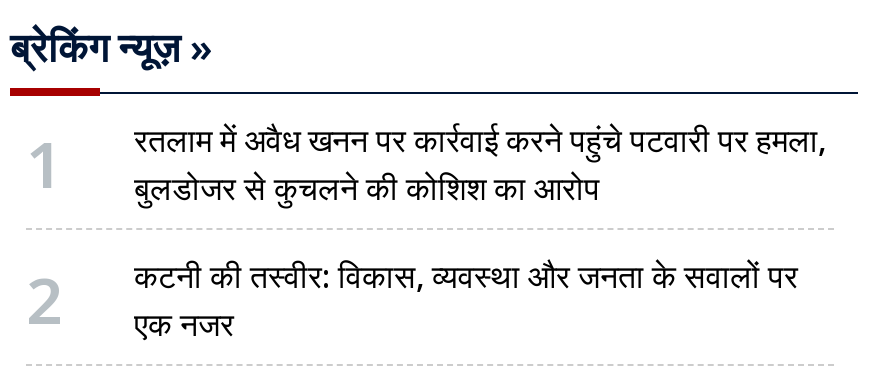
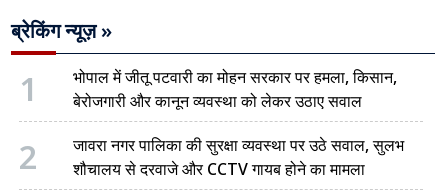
[134,117,826,213] रतलाम में अवैध खनन पर कार्रवाई करने पहुंचे पटवारी पर हमला, | बुलडोजर से कुचलने की कोशिश का आरोप -> [73,65,397,113] भोपाल में जीतू पटवारी का मोहन सरकार पर हमला, किसान, | बेरोजगारी और कानून व्यवस्था को लेकर उठाए सवाल
[134,253,798,349] कटनी की तस्वीर: विकास, व्यवस्था और जनता के सवालों पर | एक नजर -> [73,133,404,181] जावरा नगर पालिका की सुरक्षा व्यवस्था पर उठे सवाल, सुलभ | शौचालय से दरवाजे और CCTV गायब होने का मामला

